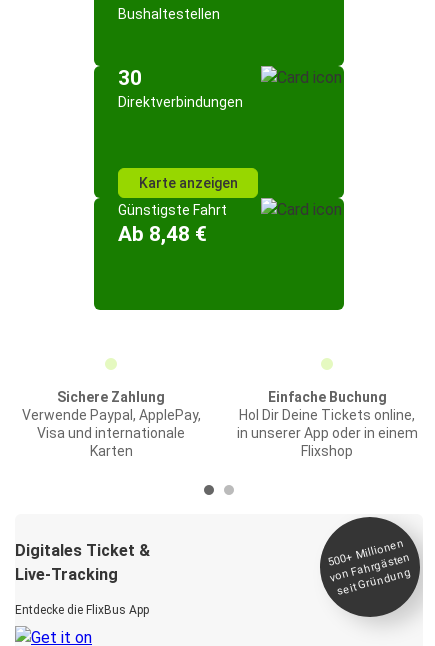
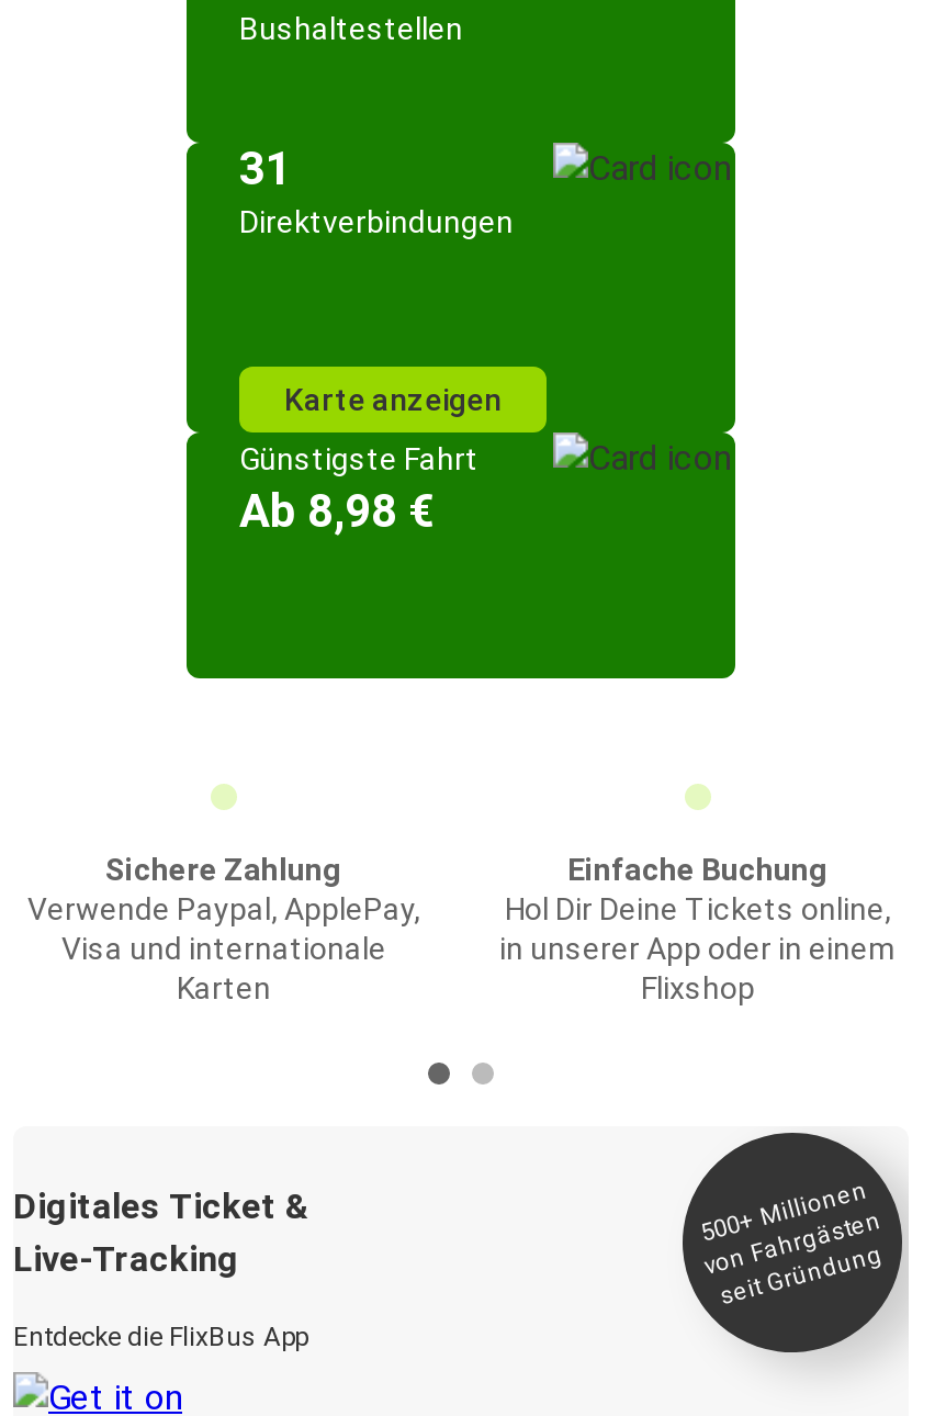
[118,66,142,90] 30 -> [239,143,292,195] 31
[118,222,207,246] Ab 8,48 € -> [239,485,435,538] Ab 8,98 €

